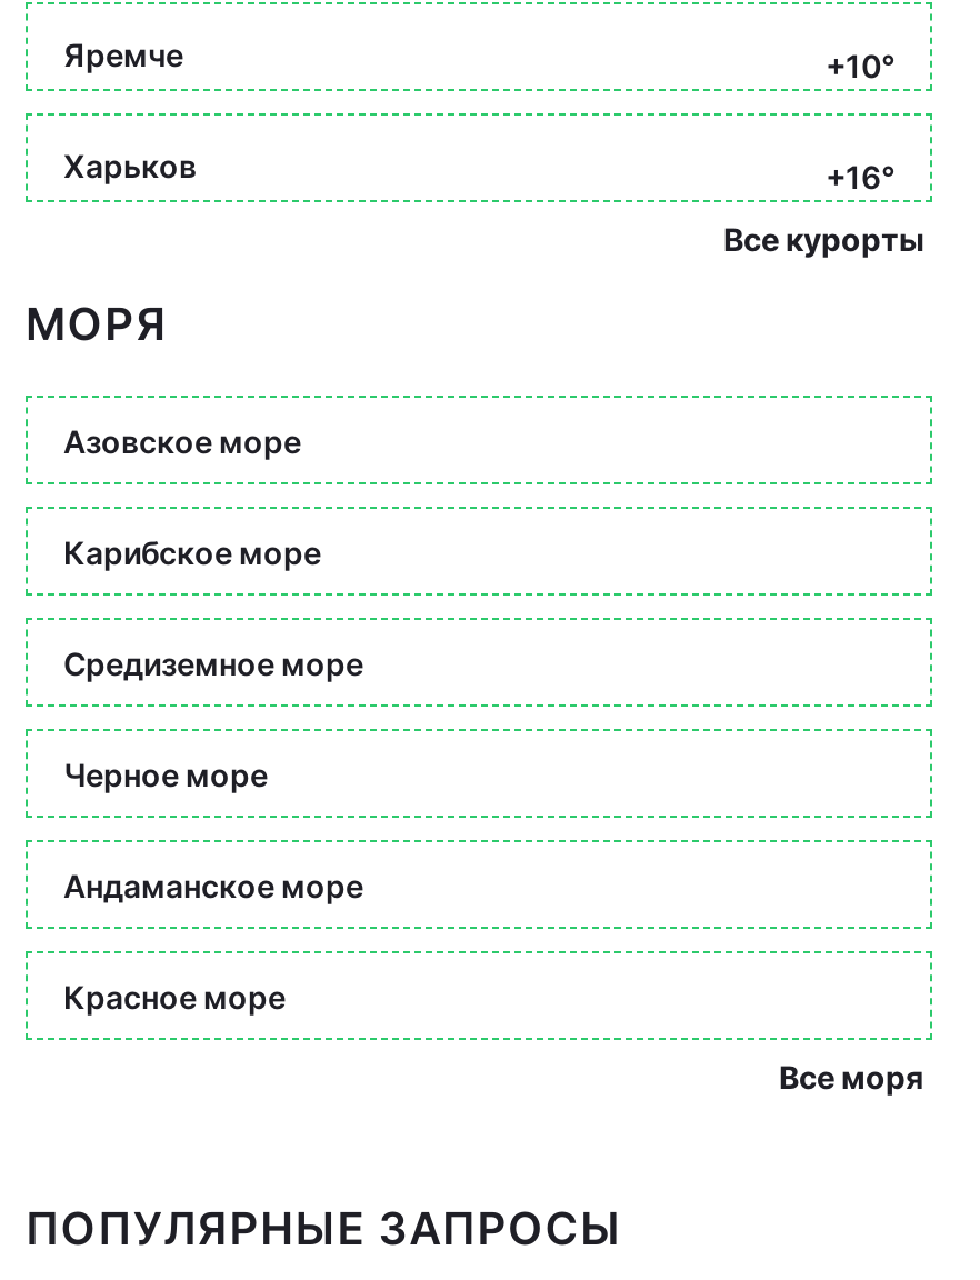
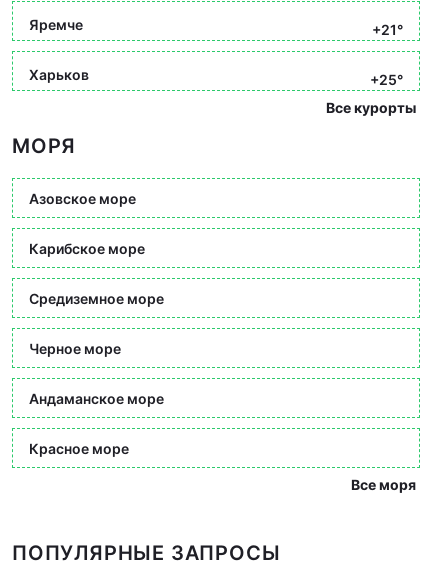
[826,47,894,84] +10° -> [372,21,403,38] +21°
[826,158,894,196] +16° -> [370,71,403,88] +25°

